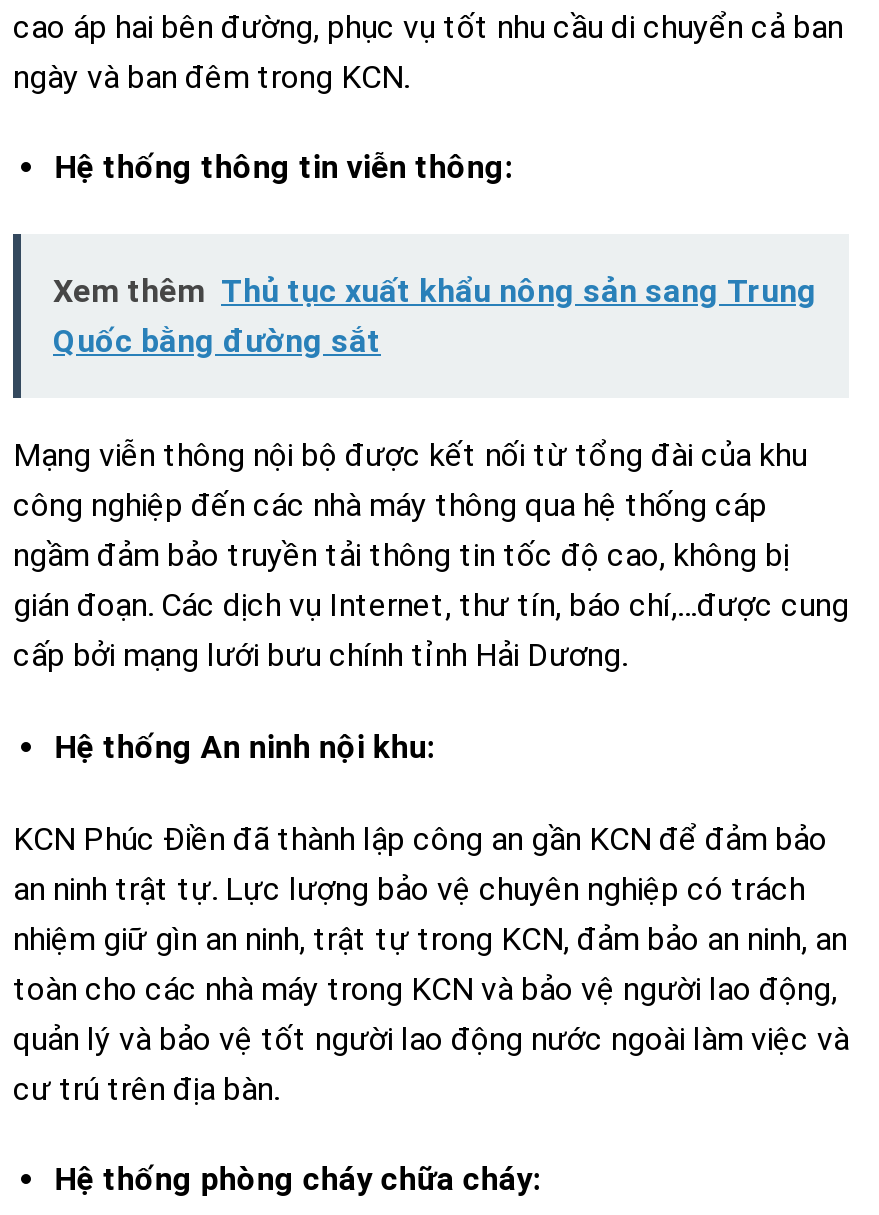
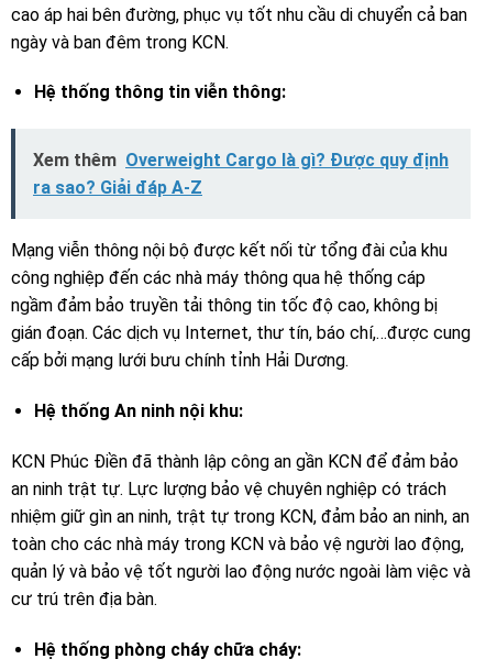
[53,272,817,360] Xem thêm Thủ tục xuất khẩu nông sản sang Trung | Quốc bằng đường sắt -> [33,150,449,198] Xem thêm Overweight Cargo là gì? Được quy định | ra sao? Giải đáp A-Z

